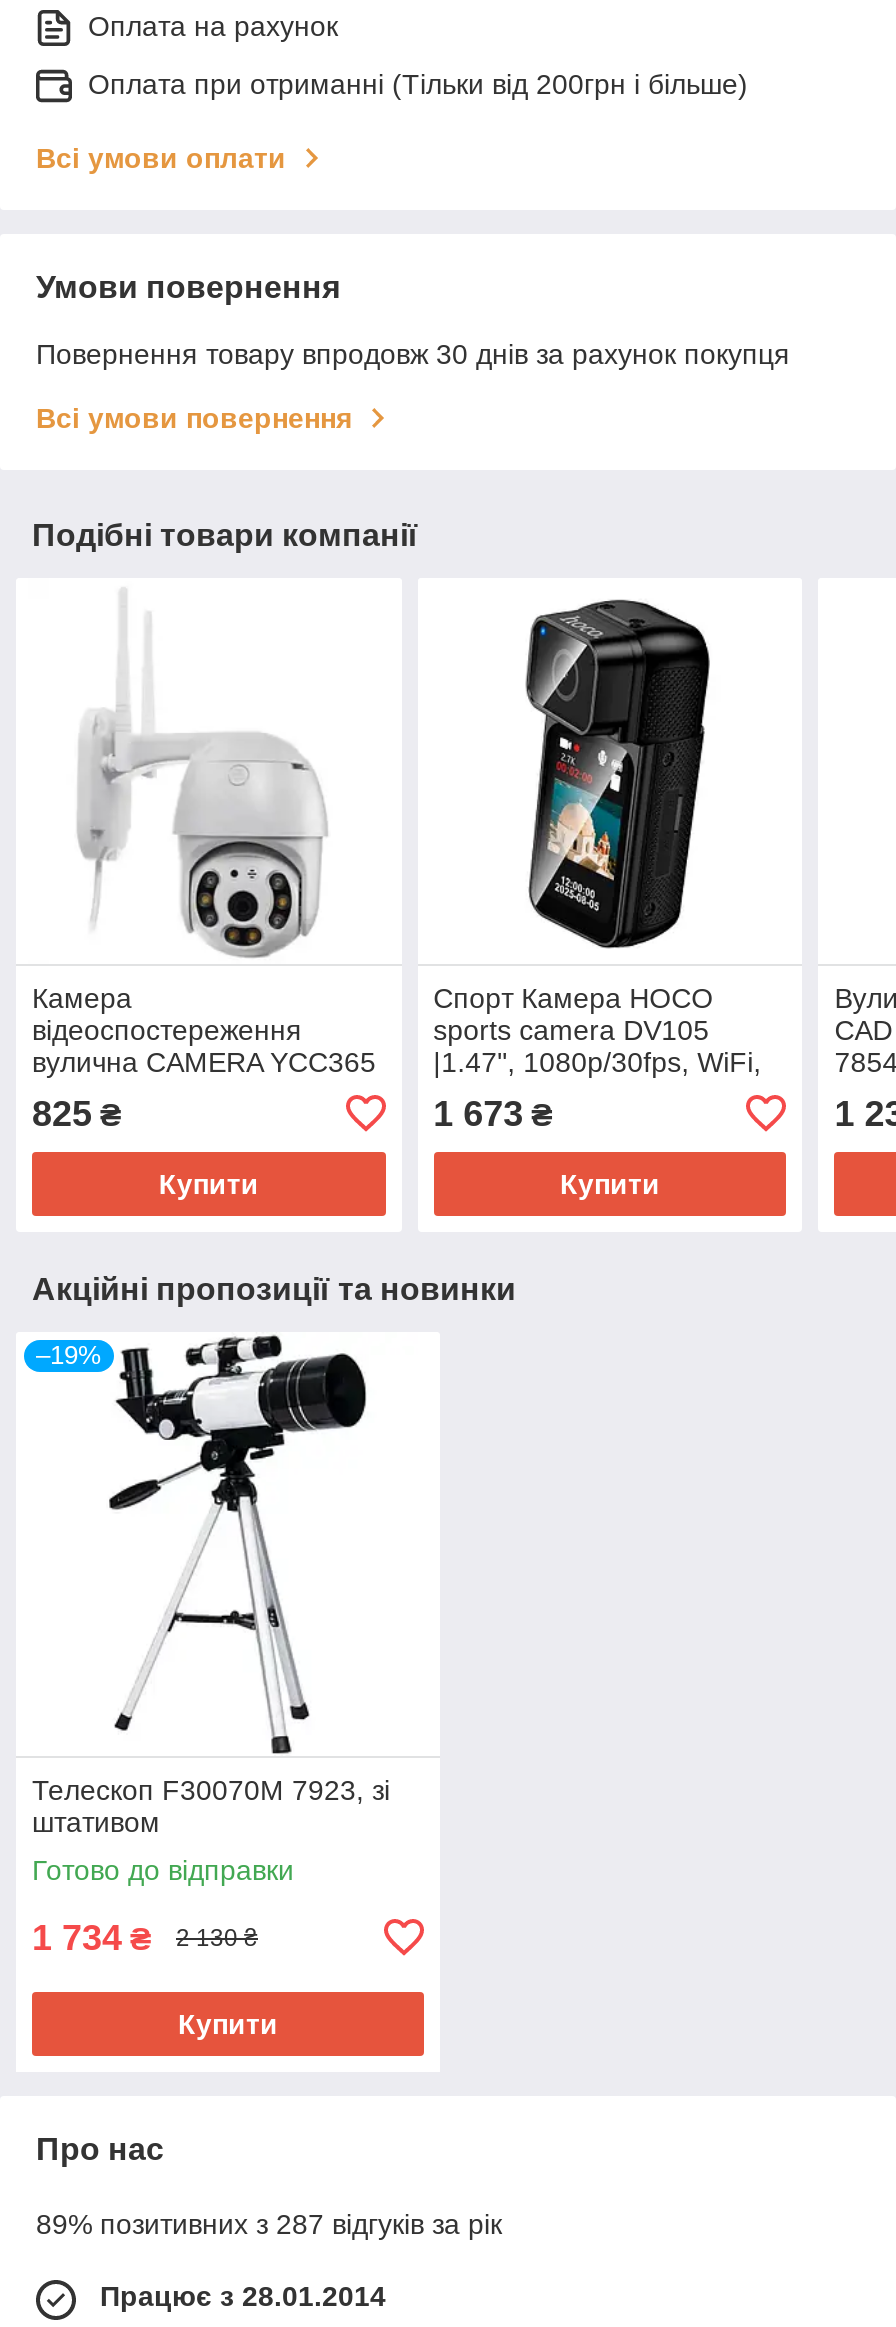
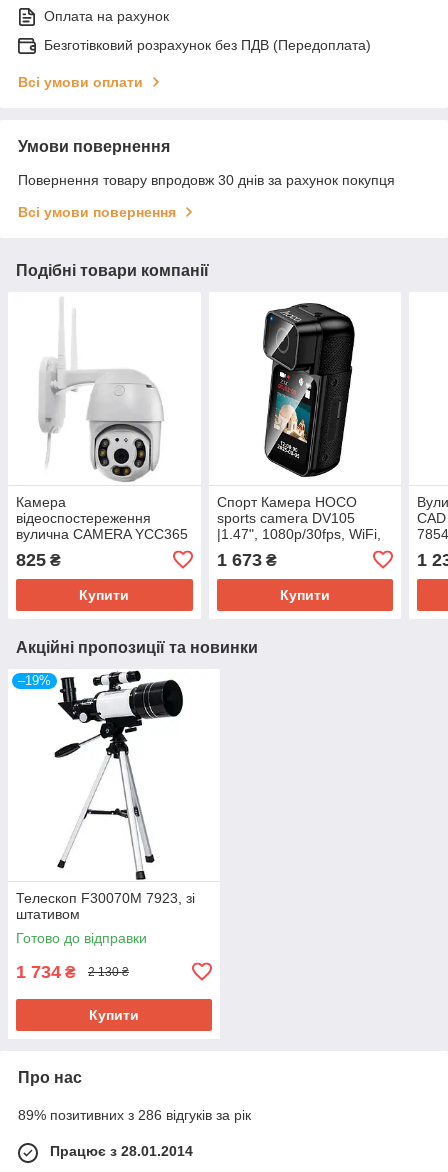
[88,68,748,100] Оплата при отриманні (Тільки від 200грн і більше) -> [44,37,371,53] Безготівковий розрахунок без ПДВ (Передоплата)
[36,2208,502,2240] 89% позитивних з 287 відгуків за рік -> [18,1107,251,1123] 89% позитивних з 286 відгуків за рік

